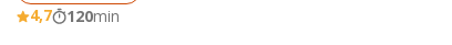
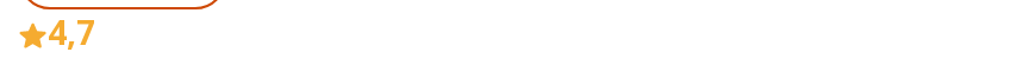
[66,5,120,26] 120min -> none

